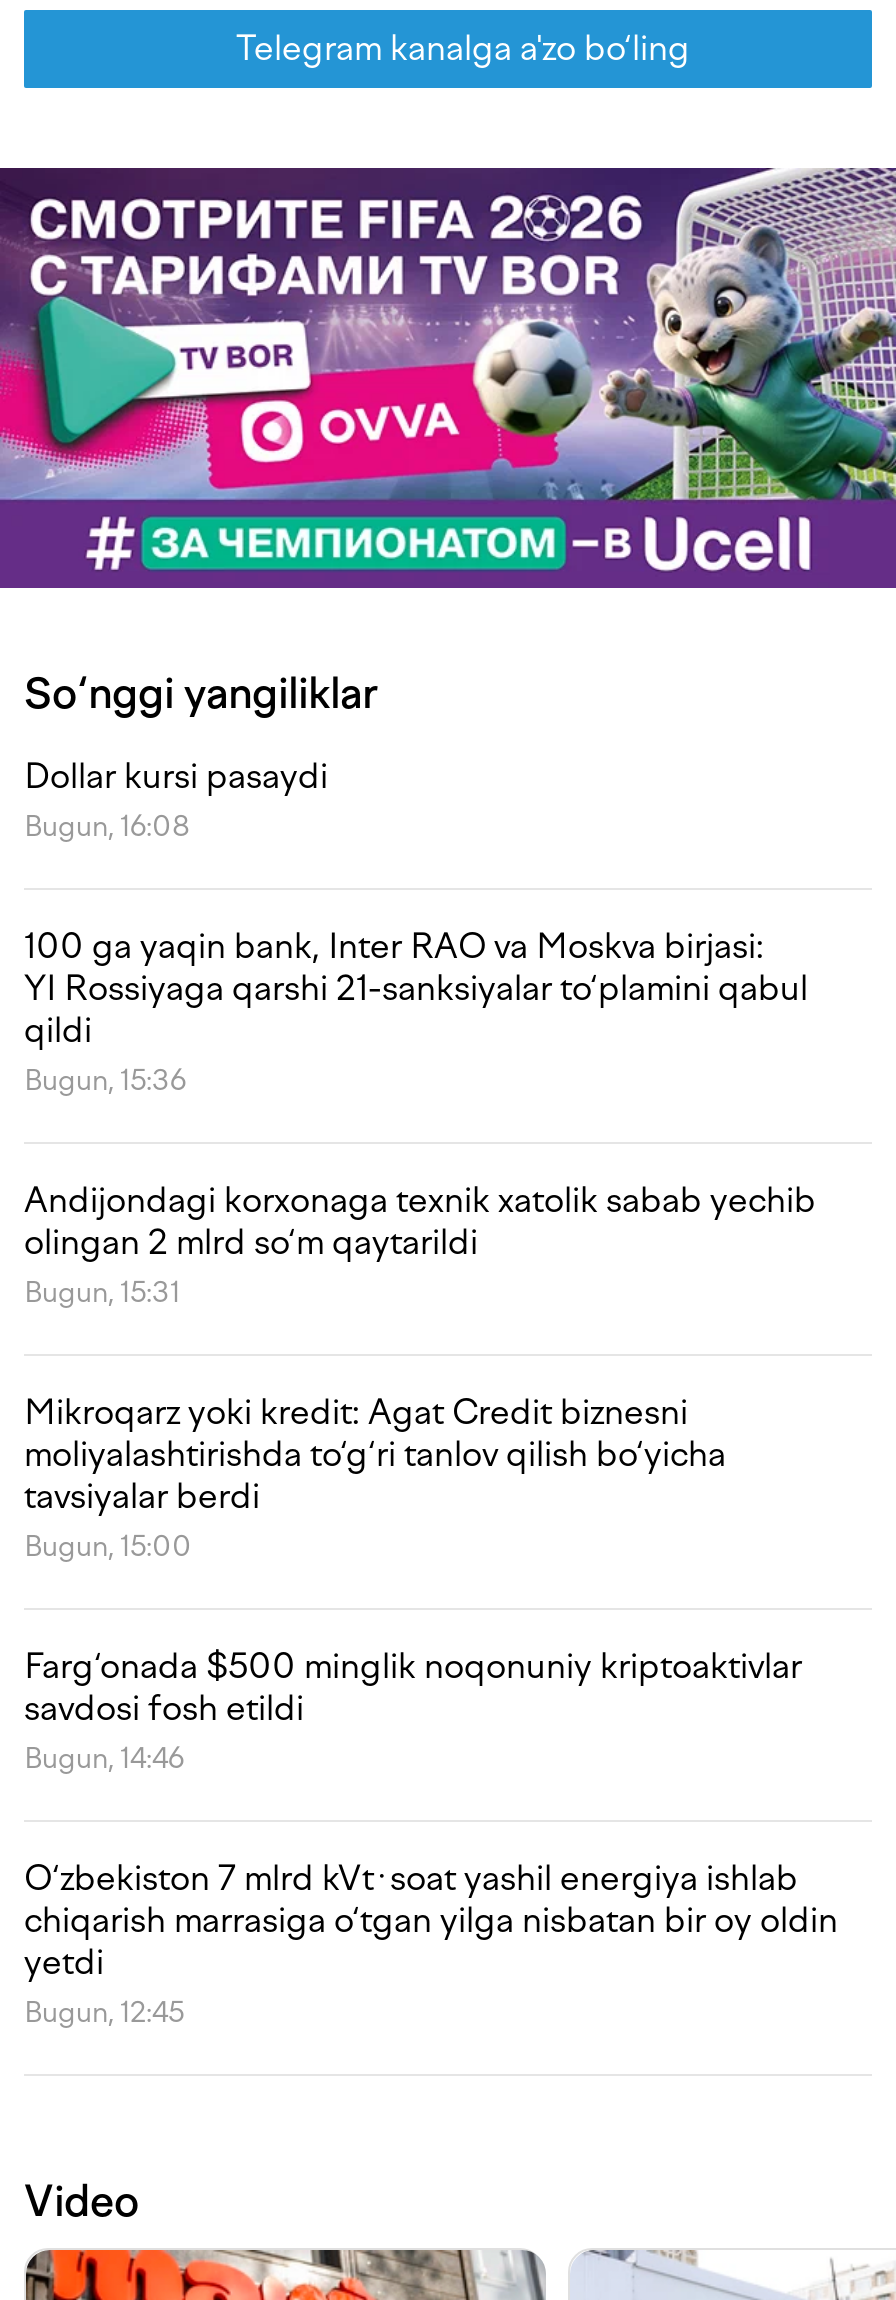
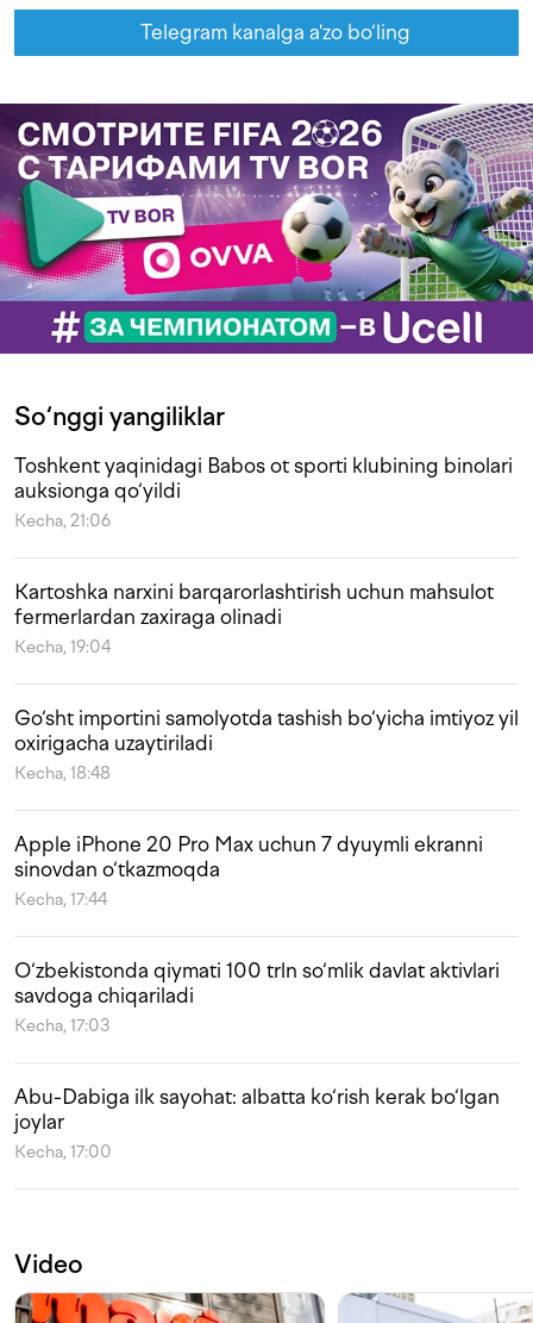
[24,757,328,845] Dollar kursi pasaydi | Bugun, 16:08 -> [14,454,513,532] Toshkent yaqinidagi Babos ot sporti klubining binolari | auksionga qo‘yildi | Kecha, 21:06
[24,927,808,1099] 100 ga yaqin bank, Inter RAO va Moskva birjasi: | YI Rossiyaga qarshi 21-sanksiyalar to‘plamini qabul | qildi | Bugun, 15:36 -> [14,580,494,658] Kartoshka narxini barqarorlashtirish uchun mahsulot | fermerlardan zaxiraga olinadi | Kecha, 19:04
[24,1181,816,1311] Andijondagi korxonaga texnik xatolik sabab yechib | olingan 2 mlrd so‘m qaytarildi | Bugun, 15:31 -> [14,707,519,784] Go‘sht importini samolyotda tashish bo‘yicha imtiyoz yil | oxirigacha uzaytiriladi | Kecha, 18:48
[24,1393,726,1565] Mikroqarz yoki kredit: Agat Credit biznesni | moliyalashtirishda to‘g‘ri tanlov qilish bo‘yicha | tavsiyalar berdi | Bugun, 15:00 -> [14,833,483,910] Apple iPhone 20 Pro Max uchun 7 dyuymli ekranni | sinovdan o‘tkazmoqda | Kecha, 17:44
[24,1647,802,1777] Farg‘onada $500 minglik noqonuniy kriptoaktivlar | savdosi fosh etildi | Bugun, 14:46 -> [14,959,500,1036] O‘zbekistonda qiymati 100 trln so‘mlik davlat aktivlari | savdoga chiqariladi | Kecha, 17:03
[24,1859,838,2031] O‘zbekiston 7 mlrd kVt·soat yashil energiya ishlab | chiqarish marrasiga o‘tgan yilga nisbatan bir oy oldin | yetdi | Bugun, 12:45 -> [14,1085,500,1163] Abu-Dabiga ilk sayohat: albatta ko‘rish kerak bo‘lgan | joylar | Kecha, 17:00

